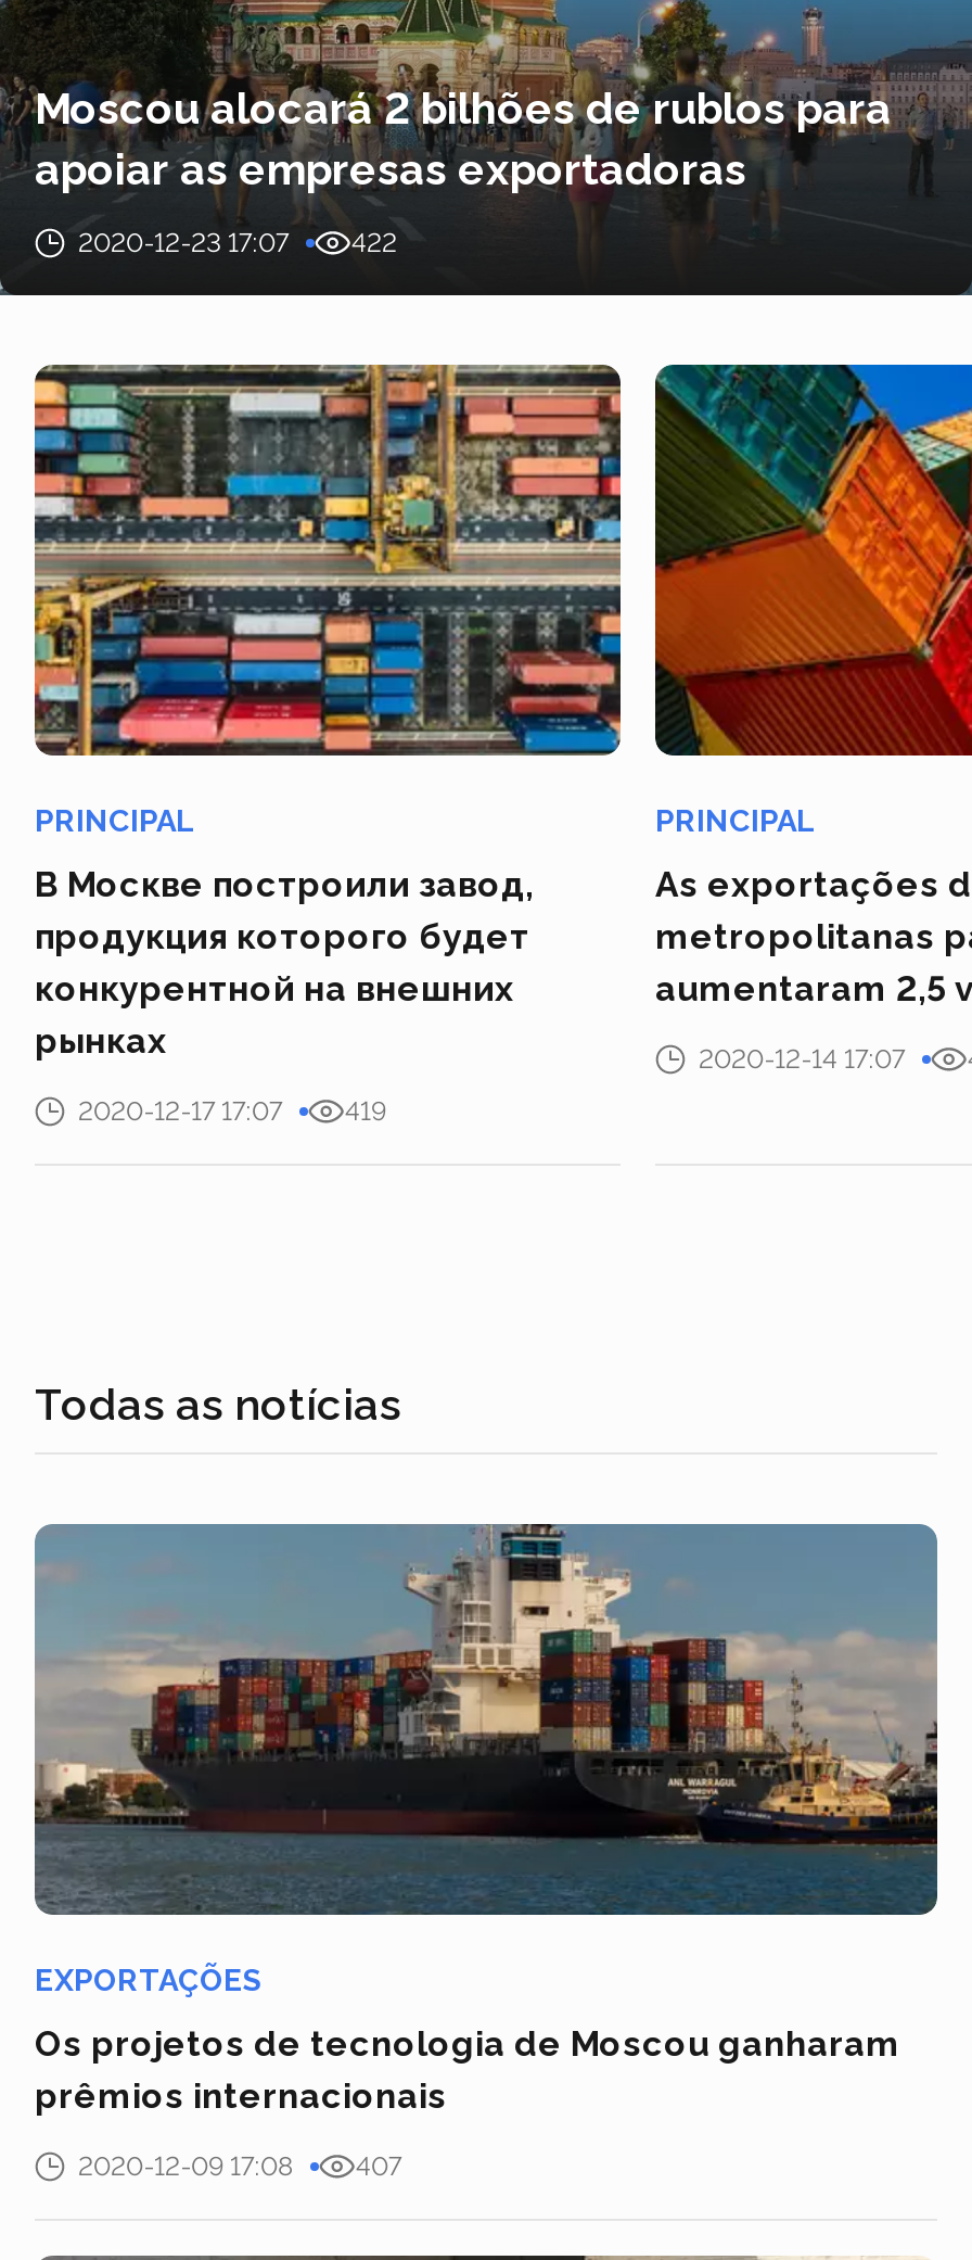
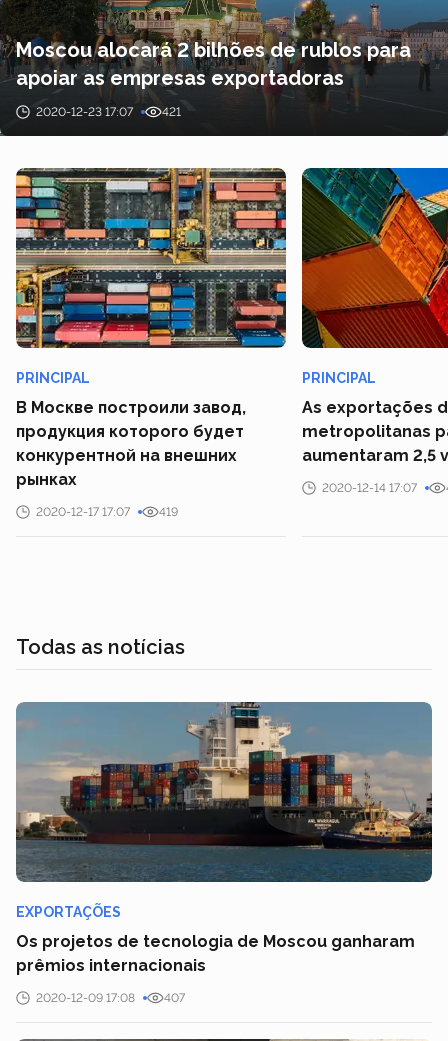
[351,228,397,258] 422 -> [162,105,181,119] 421

